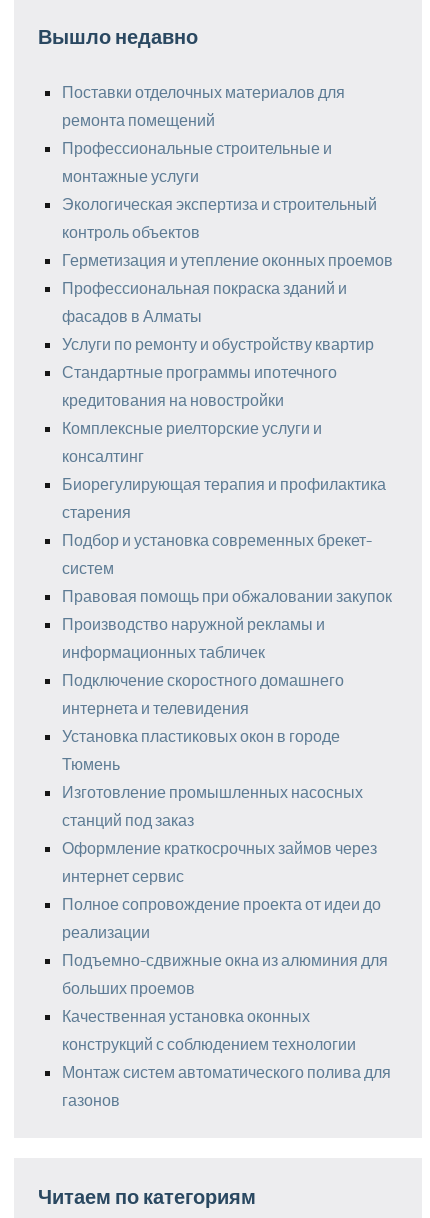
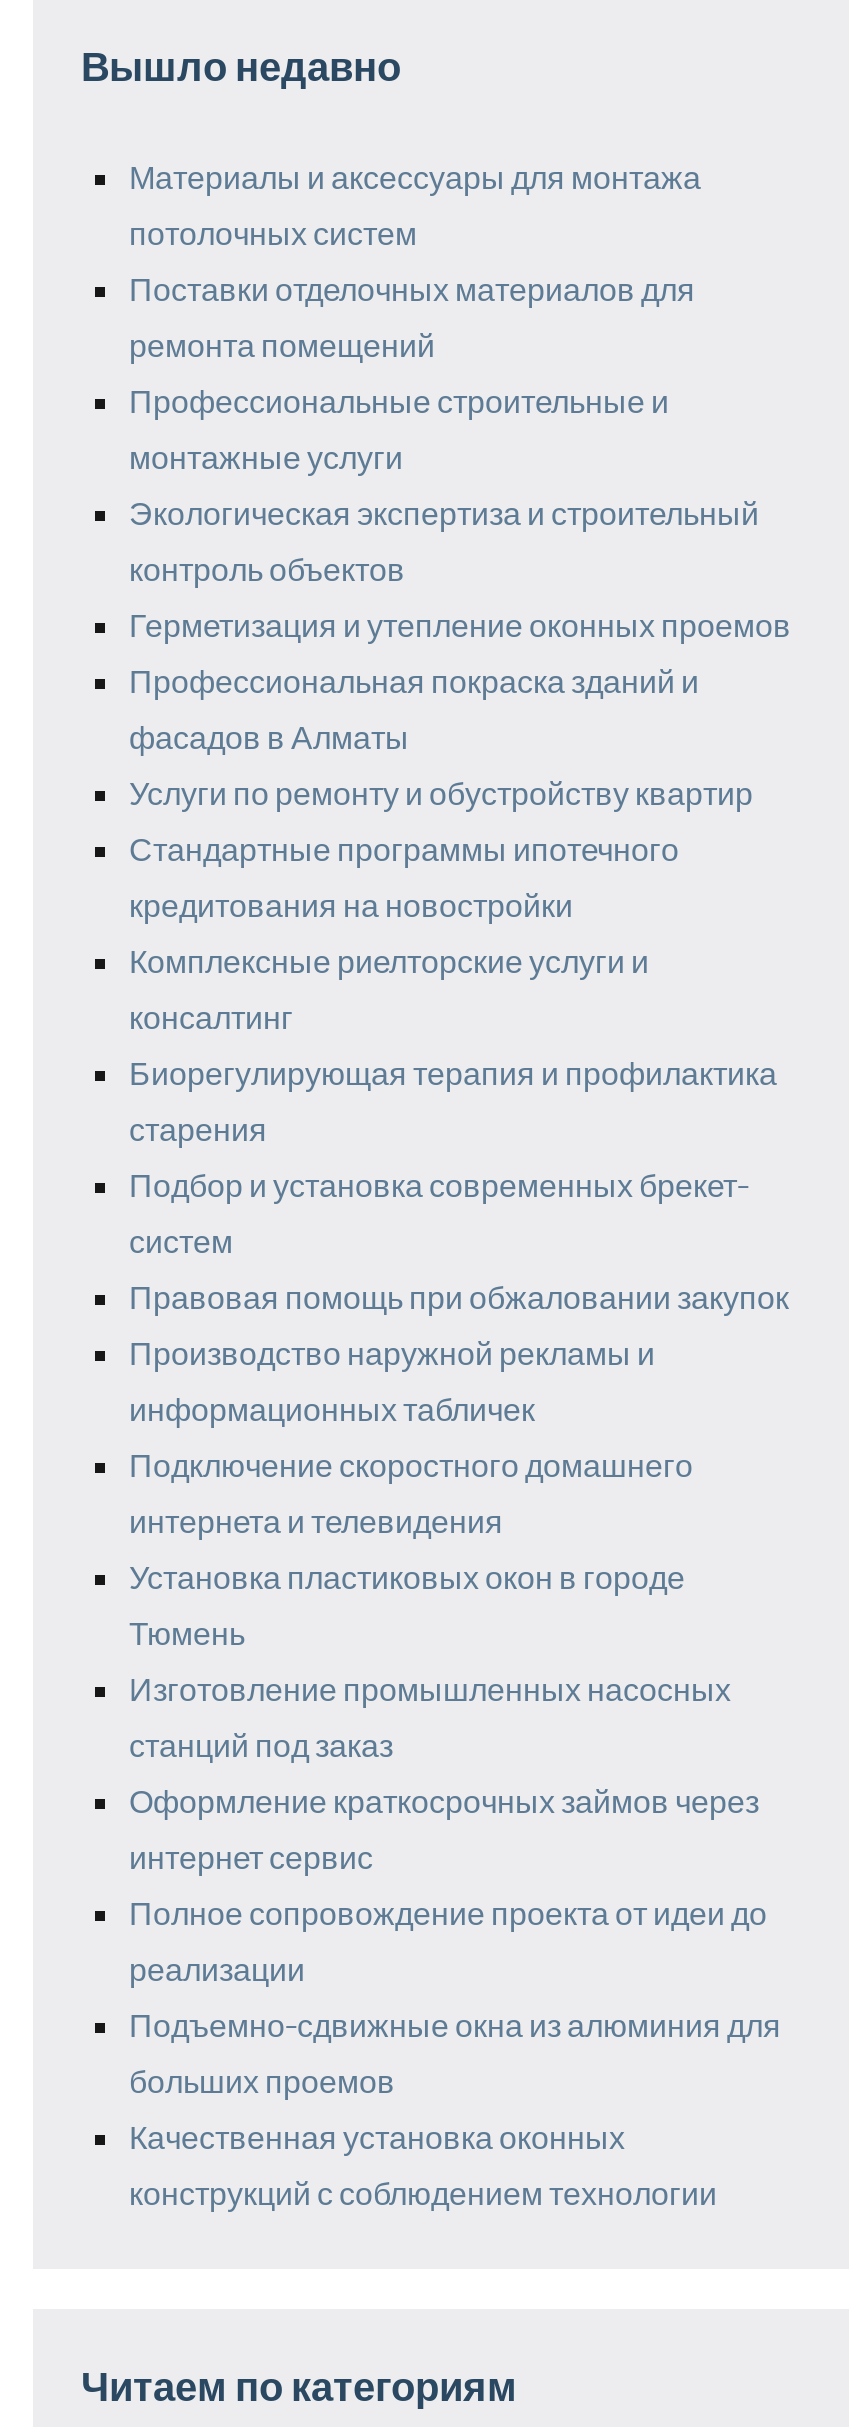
none -> [129,156,701,250] Материалы и аксессуары для монтажа | потолочных систем
moved [62,82,393,1053] -> [129,268,791,2210]: Поставки отделочных материалов для | ремонта помещений | Профессиональные строительные и | ... | Качественная установка оконных | конструкций с соблюдением технологии
[62,1062,391,1109] Монтаж систем автоматического полива для | газонов -> none

